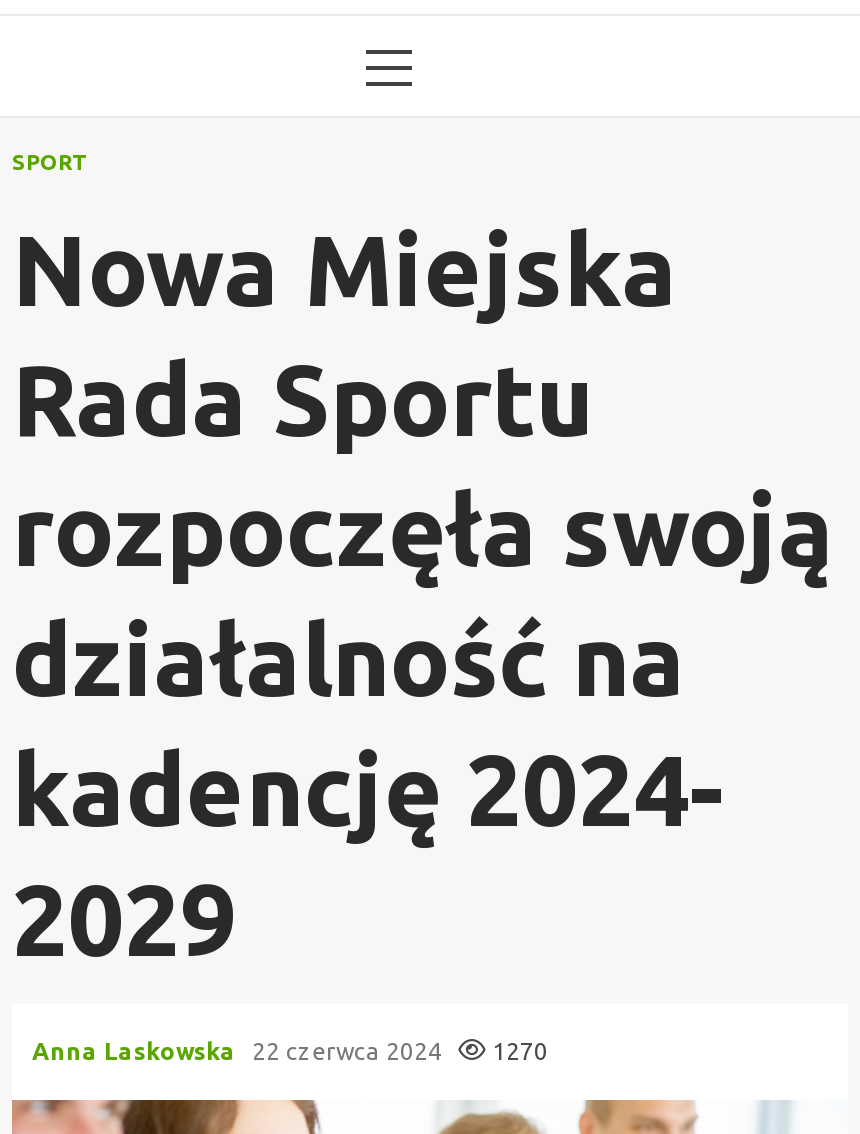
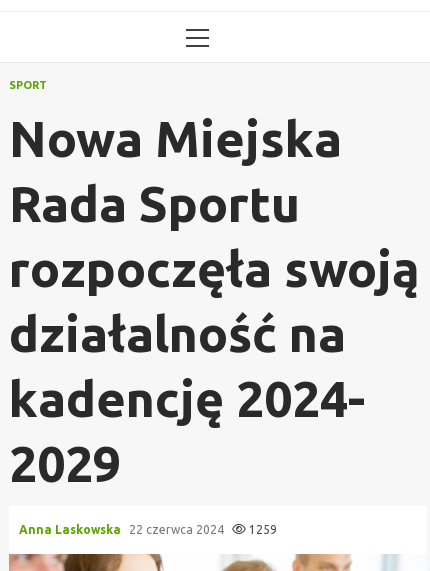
[32,1038,548,1064] Anna Laskowska 22 czerwca 2024 1270 -> [19,523,277,536] Anna Laskowska 22 czerwca 2024 1259

